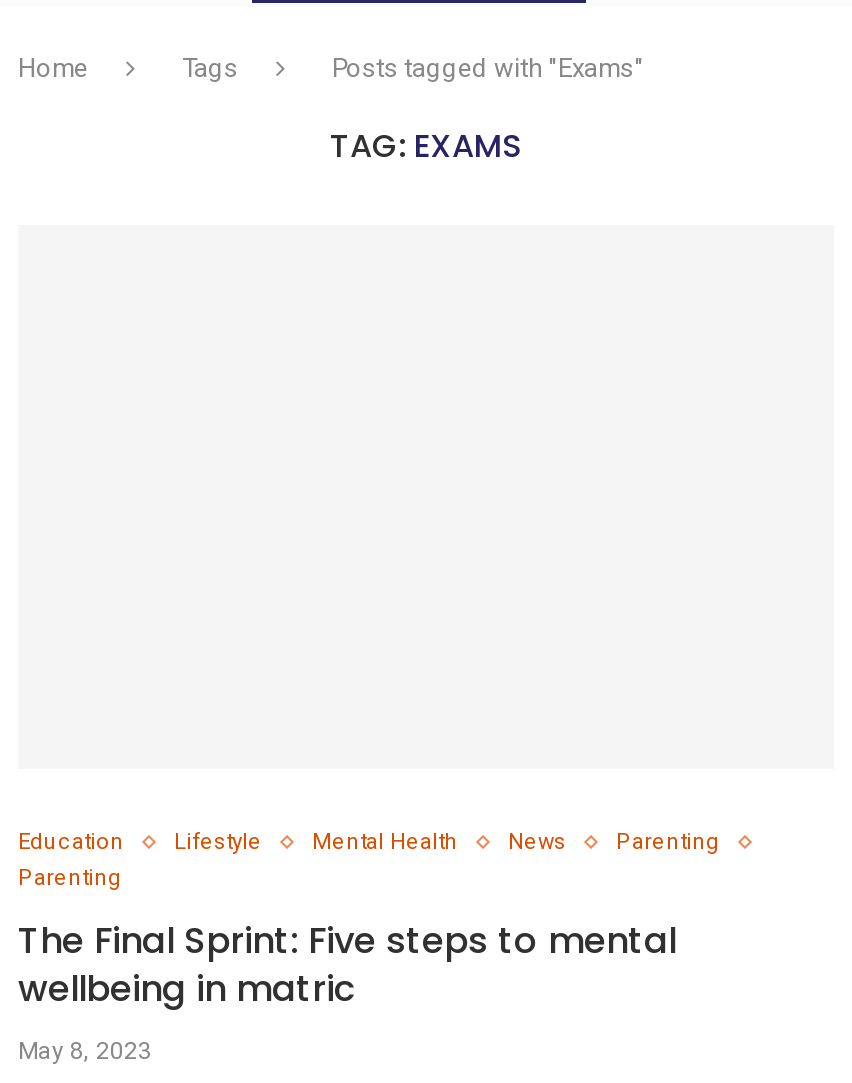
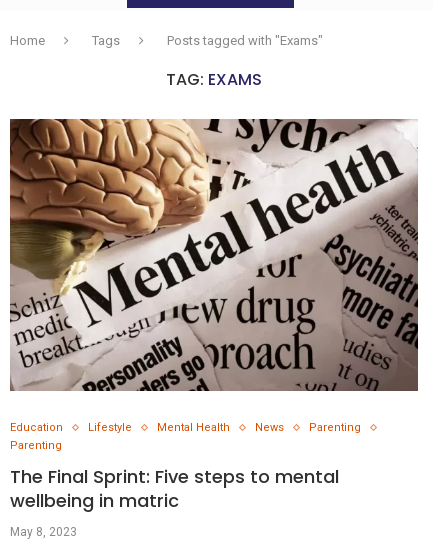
none -> [9,118,419,392] [image]

